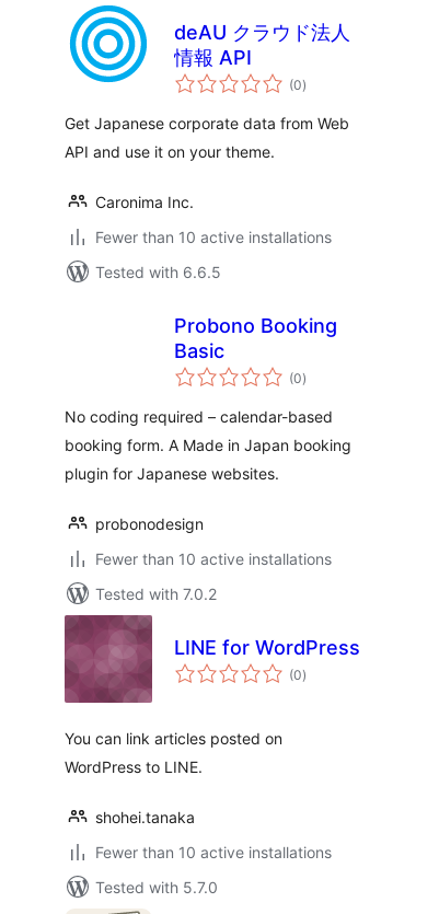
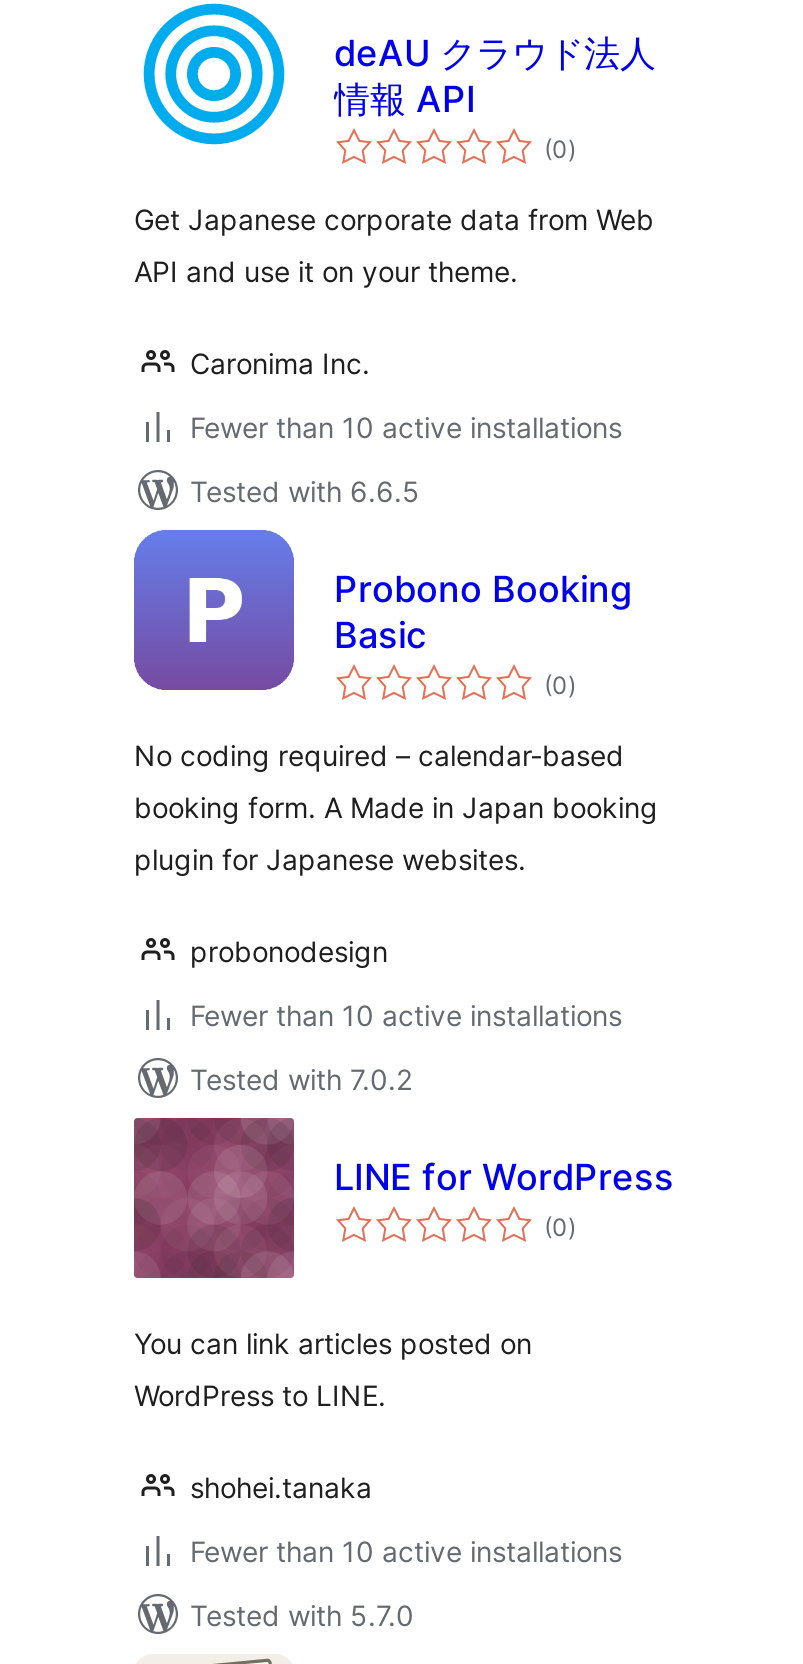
none -> [132,528,296,692] [image]

